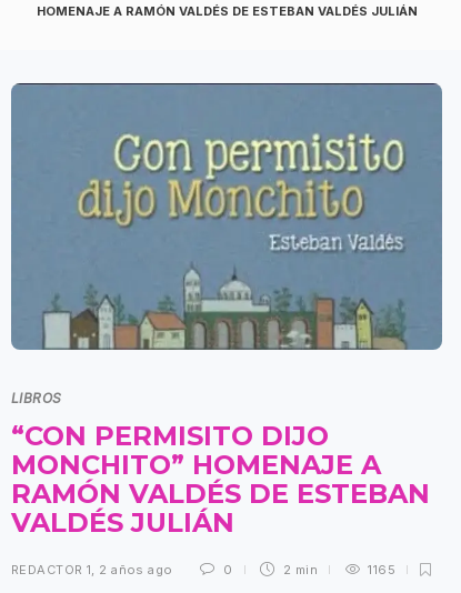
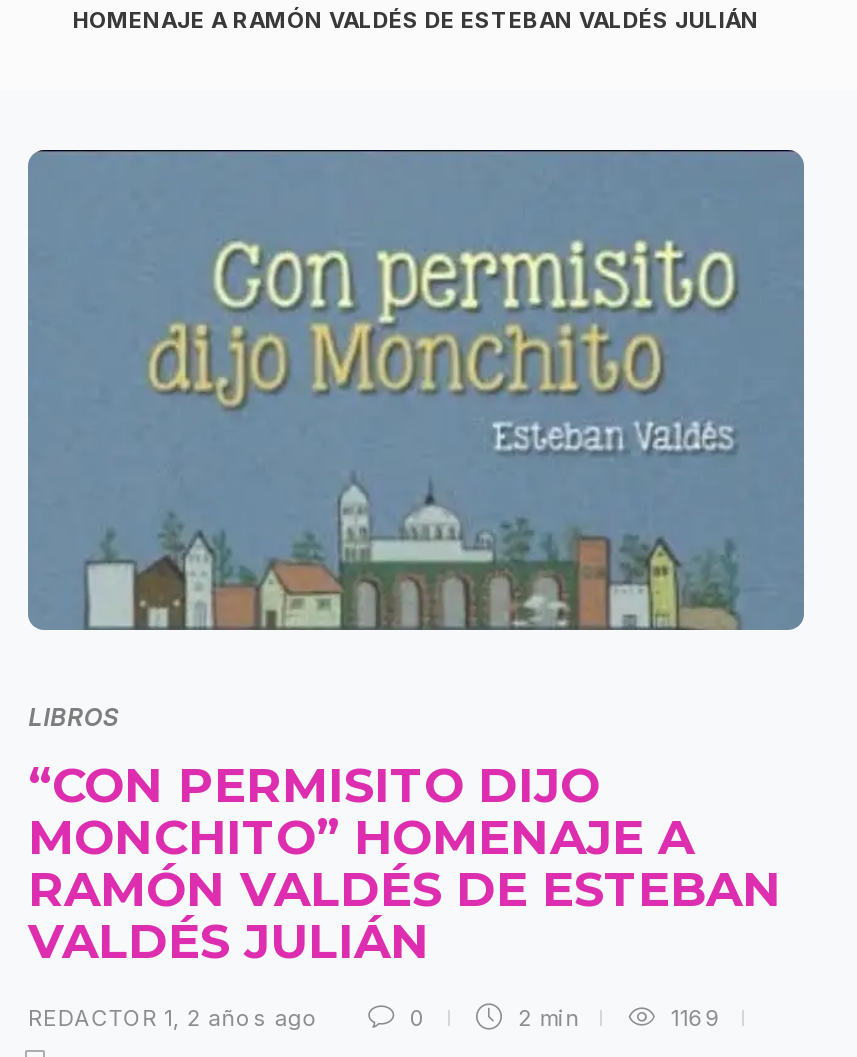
[364,562,396,577] 1165 -> [664,1004,722,1032] 1169

